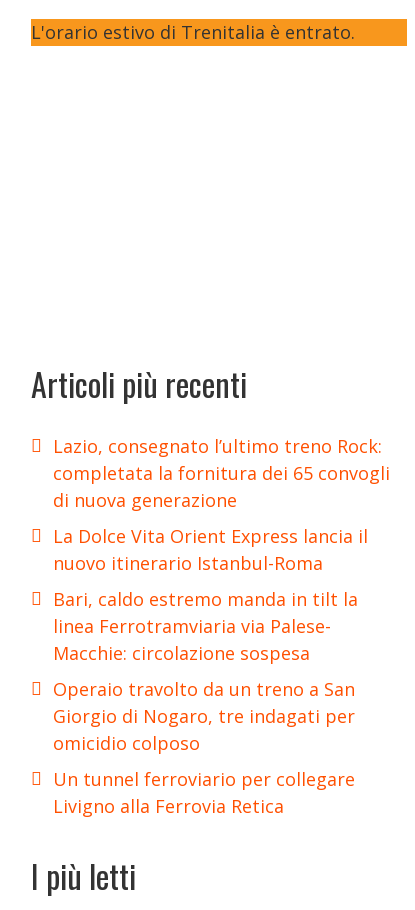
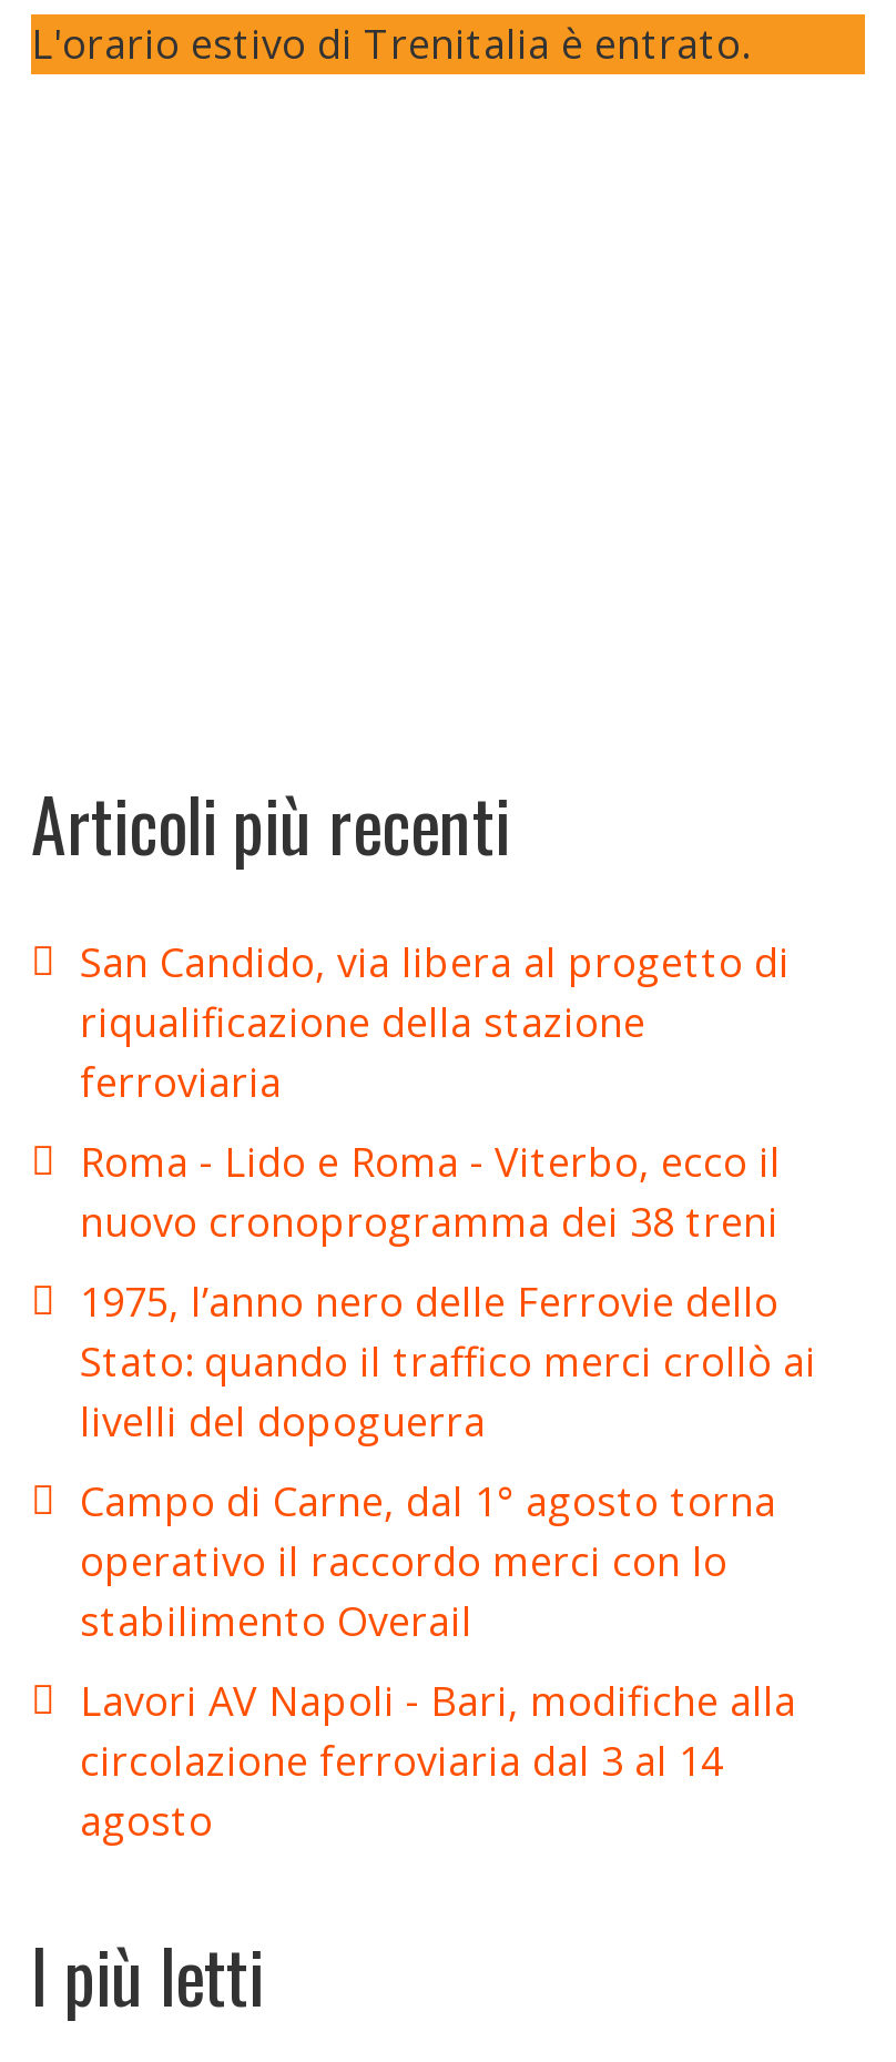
[53,434,390,512] Lazio, consegnato l’ultimo treno Rock: | completata la fornitura dei 65 convogli | di nuova generazione -> [80,935,790,1108] San Candido, via libera al progetto di | riqualificazione della stazione | ferroviaria
[53,524,368,575] La Dolce Vita Orient Express lancia il | nuovo itinerario Istanbul-Roma -> [80,1134,781,1248] Roma - Lido e Roma - Viterbo, ecco il | nuovo cronoprogramma dei 38 treni
[53,587,358,665] Bari, caldo estremo manda in tilt la | linea Ferrotramviaria via Palese- | Macchie: circolazione sospesa -> [80,1274,816,1447] 1975, l’anno nero delle Ferrovie dello | Stato: quando il traffico merci crollò ai | livelli del dopoguerra
[53,677,355,755] Operaio travolto da un treno a San | Giorgio di Nogaro, tre indagati per | omicidio colposo -> [80,1474,776,1647] Campo di Carne, dal 1° agosto torna | operativo il raccordo merci con lo | stabilimento Overail
[53,767,355,818] Un tunnel ferroviario per collegare | Livigno alla Ferrovia Retica -> [80,1674,796,1847] Lavori AV Napoli - Bari, modifiche alla | circolazione ferroviaria dal 3 al 14 | agosto

